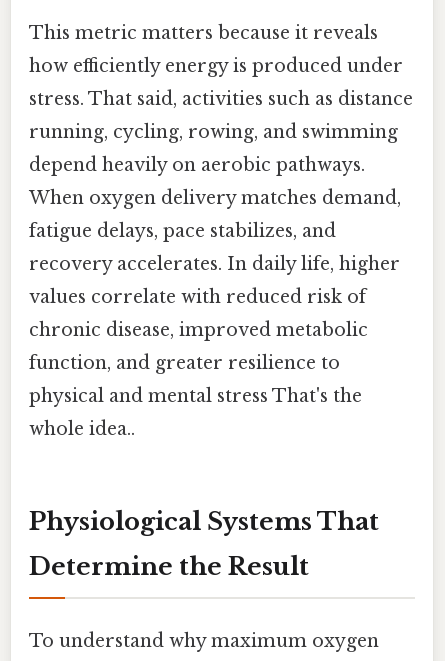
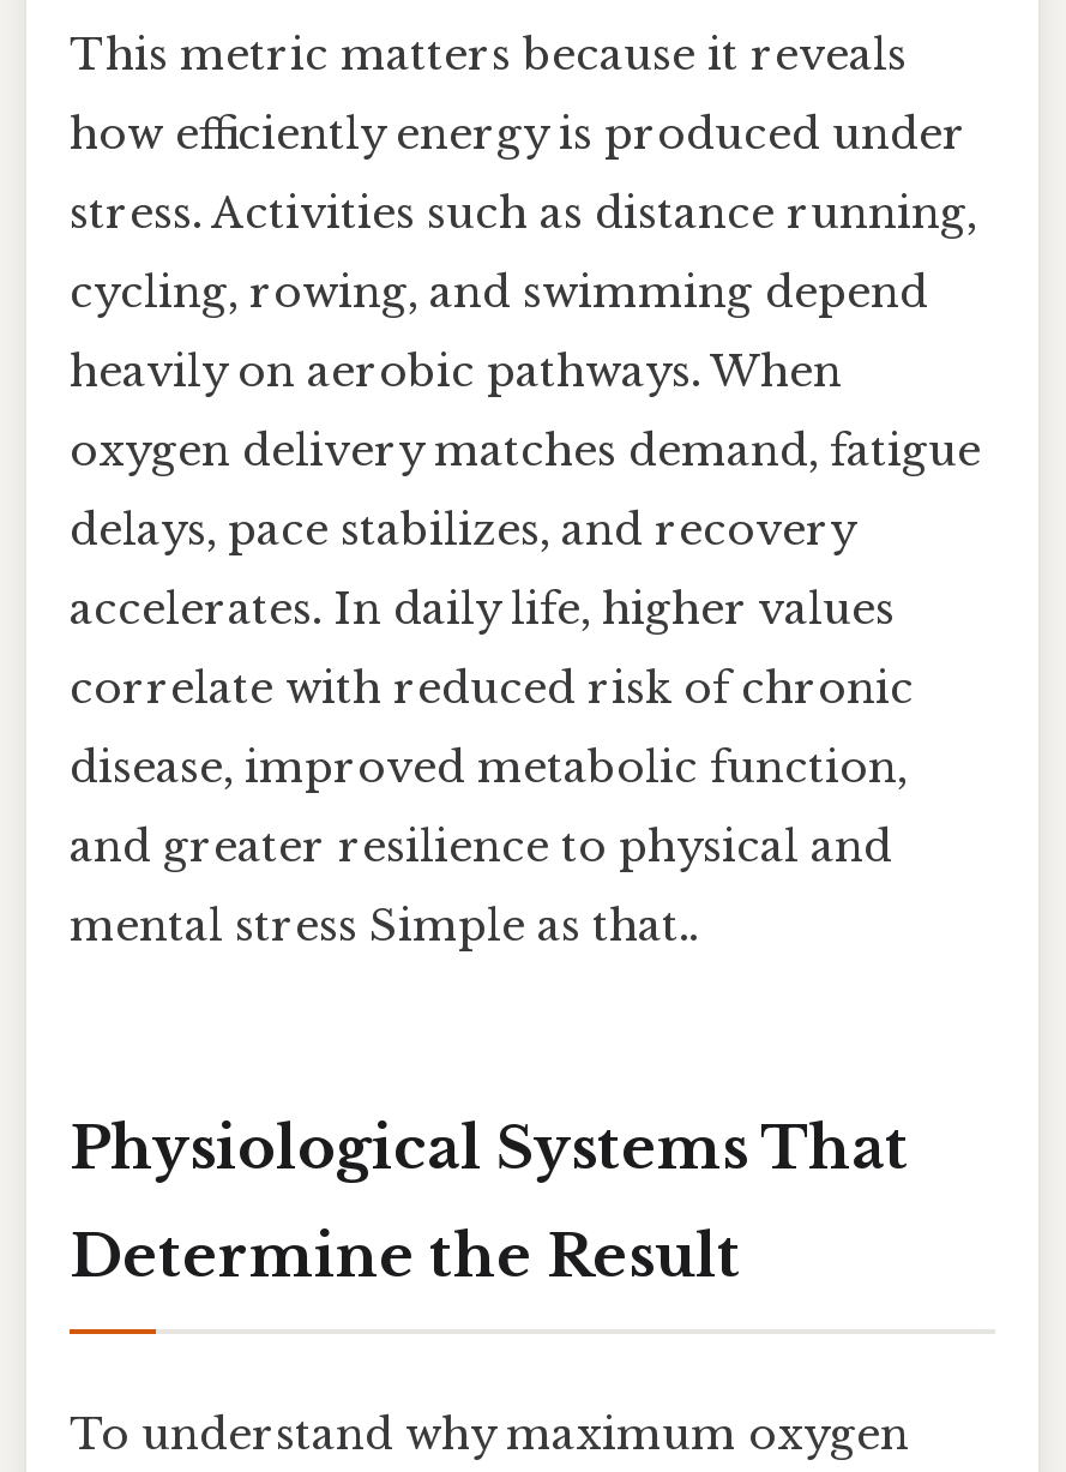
[29,88,413,440] stress. That said, activities such as distance | running, cycling, rowing, and swimming | depend heavily on aerobic pathways. | When oxygen delivery matches demand, | fatigue delays, pace stabilizes, and | recovery accelerates. In daily life, higher | values correlate with reduced risk of | chronic disease, improved metabolic | function, and greater resilience to | physical and mental stress That's the | whole idea.. -> [70,188,981,954] stress. Activities such as distance running, | cycling, rowing, and swimming depend | heavily on aerobic pathways. When | oxygen delivery matches demand, fatigue | delays, pace stabilizes, and recovery | accelerates. In daily life, higher values | correlate with reduced risk of chronic | disease, improved metabolic function, | and greater resilience to physical and | mental stress Simple as that..

